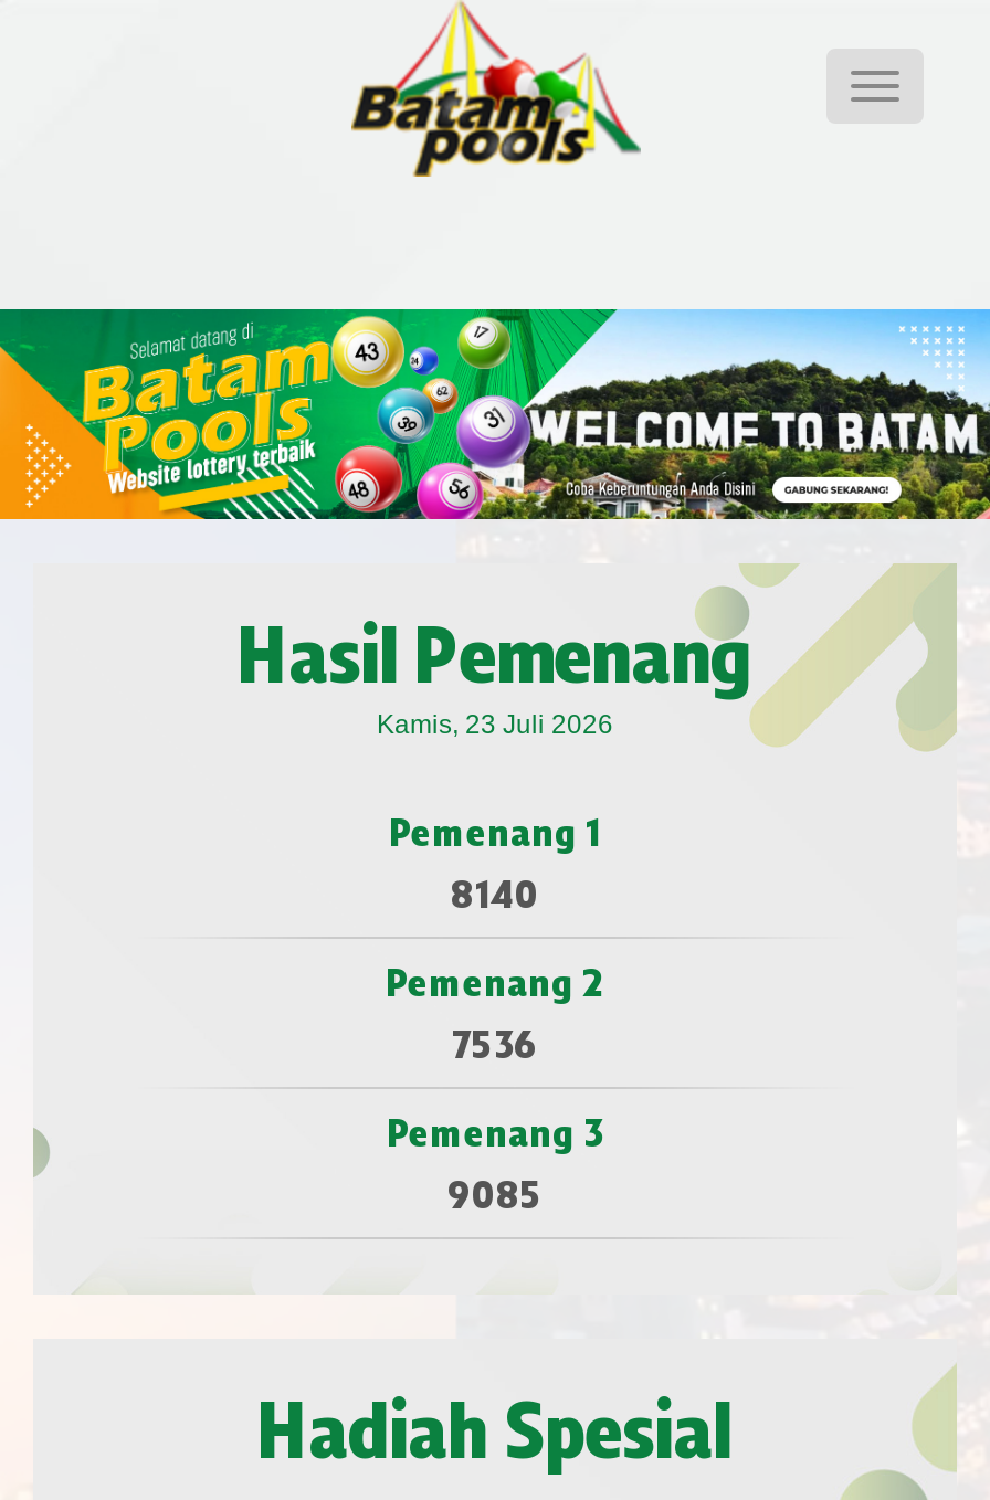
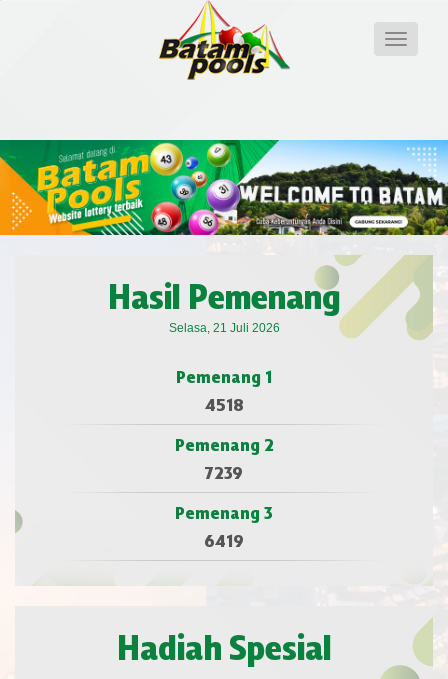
[377,709,613,740] Kamis, 23 Juli 2026 -> [168,321,279,335] Selasa, 21 Juli 2026
[451,868,539,917] 8140 -> [204,393,243,415] 4518
[452,1018,538,1067] 7536 -> [205,461,243,483] 7239
[447,1169,543,1217] 9085 -> [204,529,244,551] 6419

